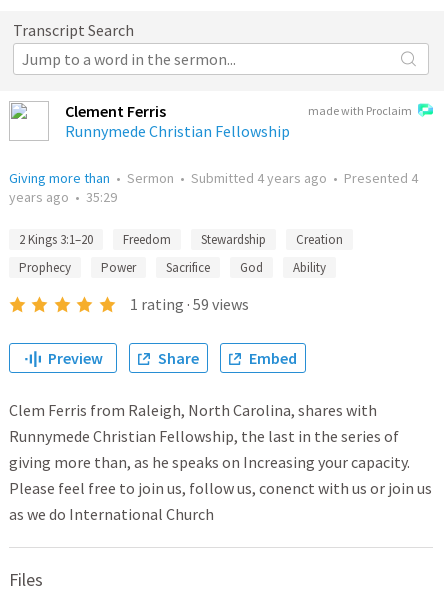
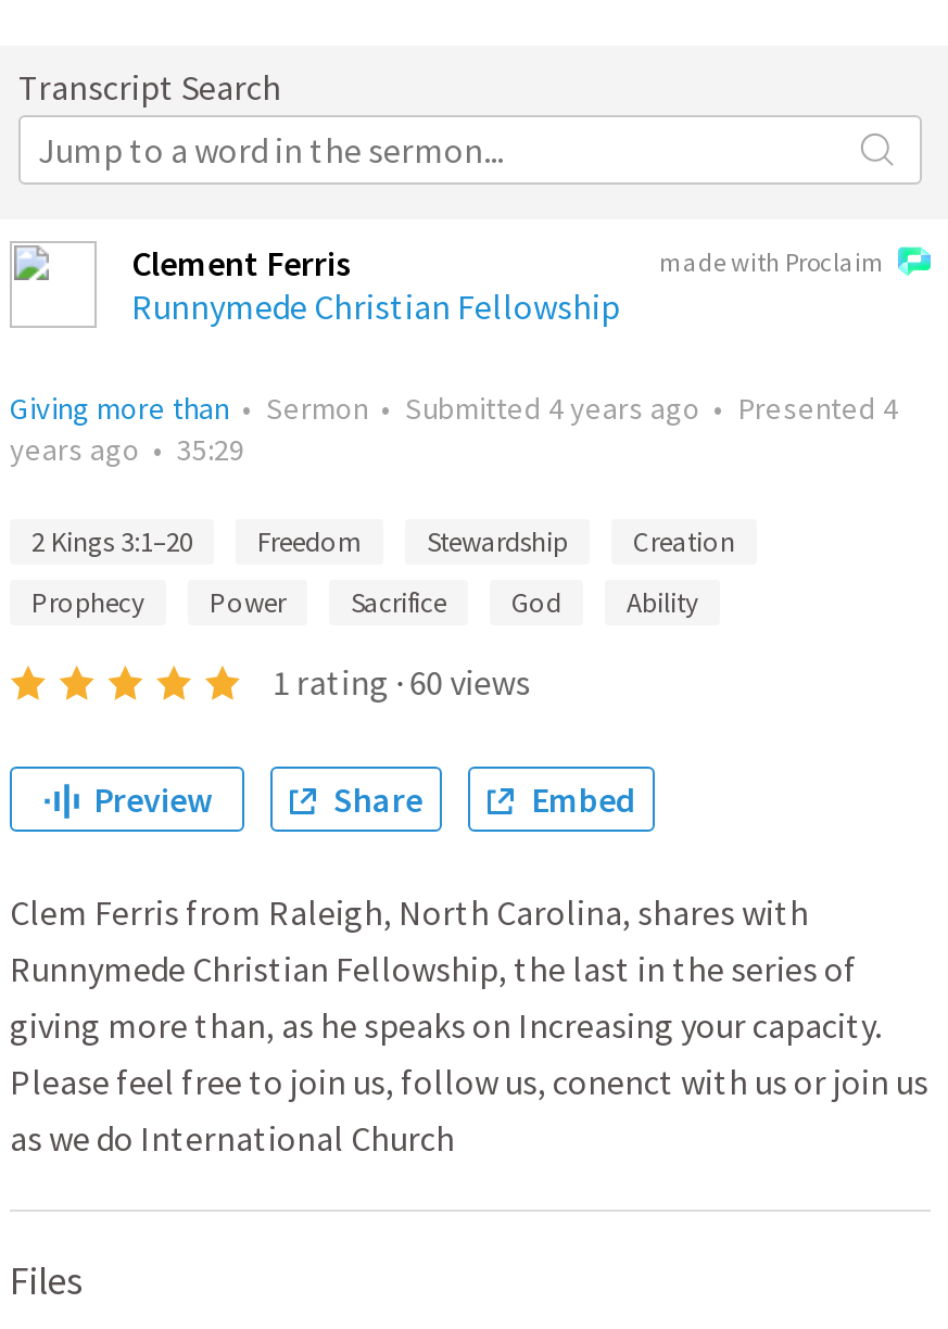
[130,294,249,314] 1 rating · 59 views -> [272,660,530,704] 1 rating · 60 views

